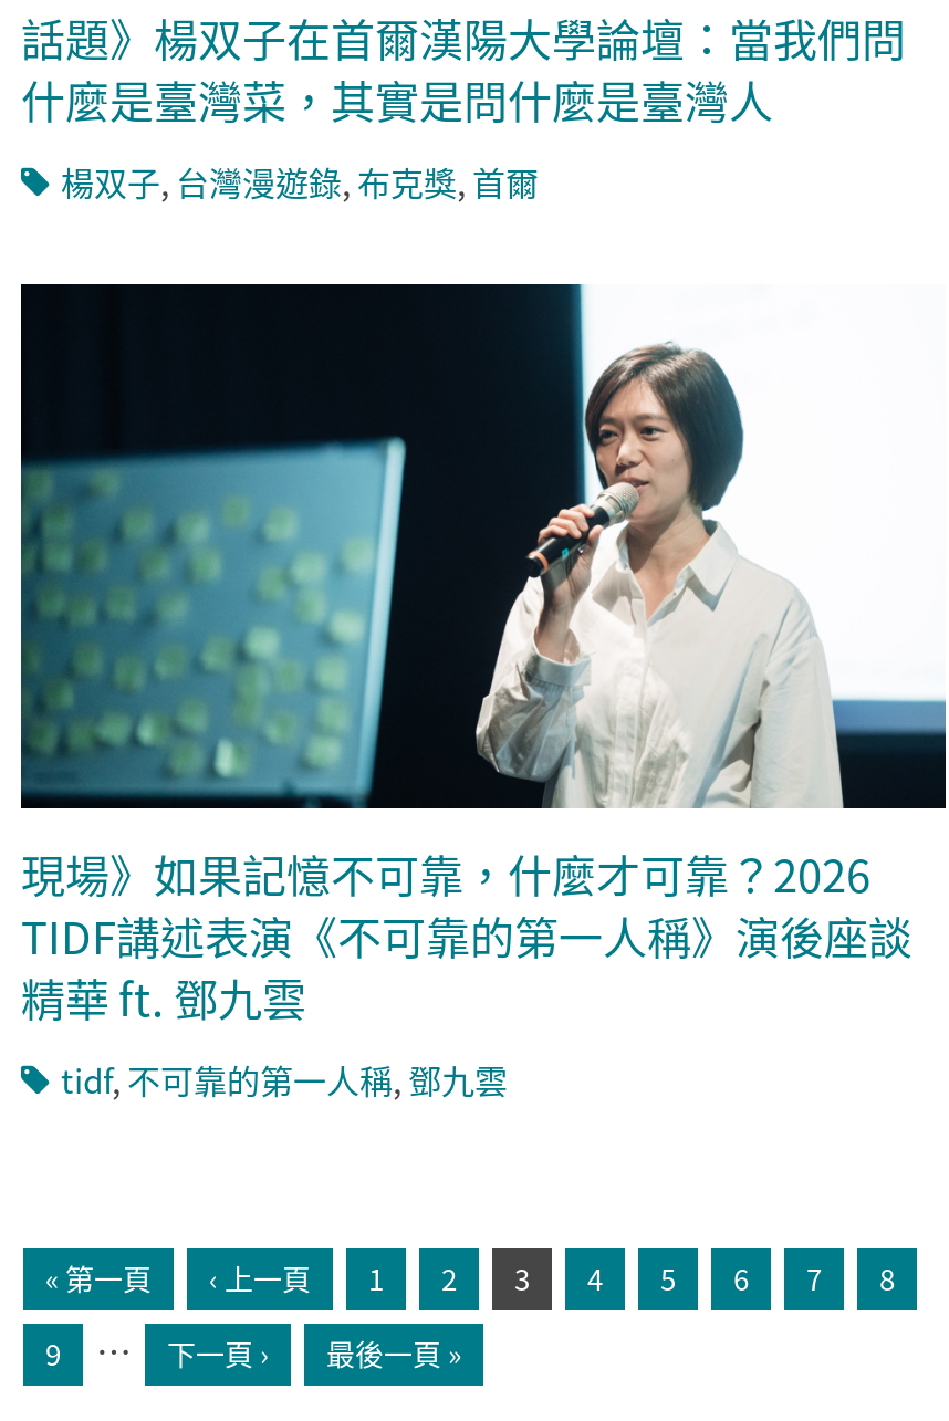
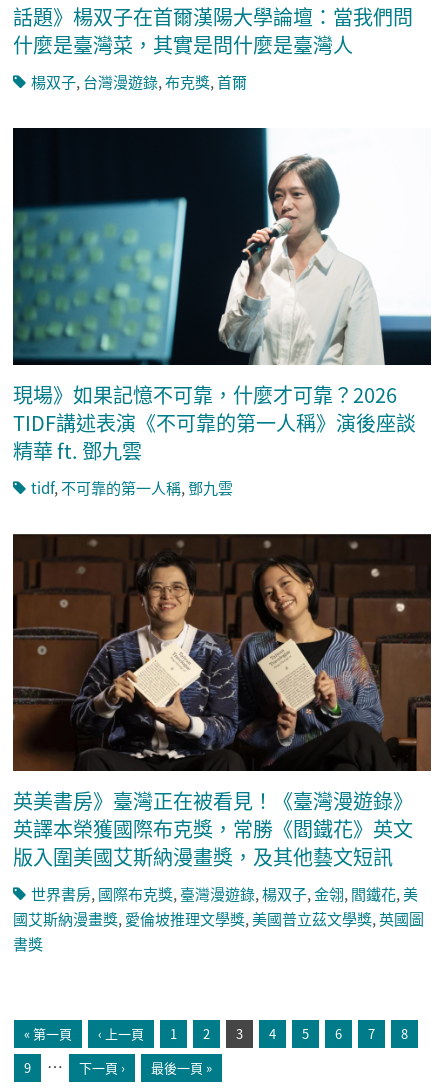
none -> [12,533,432,954] [image] | 英美書房》臺灣正在被看見！《臺灣漫遊錄》 | 英譯本榮獲國際布克獎，常勝《閻鐵花》英文 | 版入圍美國艾斯納漫畫獎，及其他藝文短訊 | 世界書房,國際布克獎,臺灣漫遊錄,楊双子,金翎,閻鐵花,美 | 國艾斯納漫畫獎,愛倫坡推理文學獎,美國普立茲文學獎,英國圖 | 書獎

